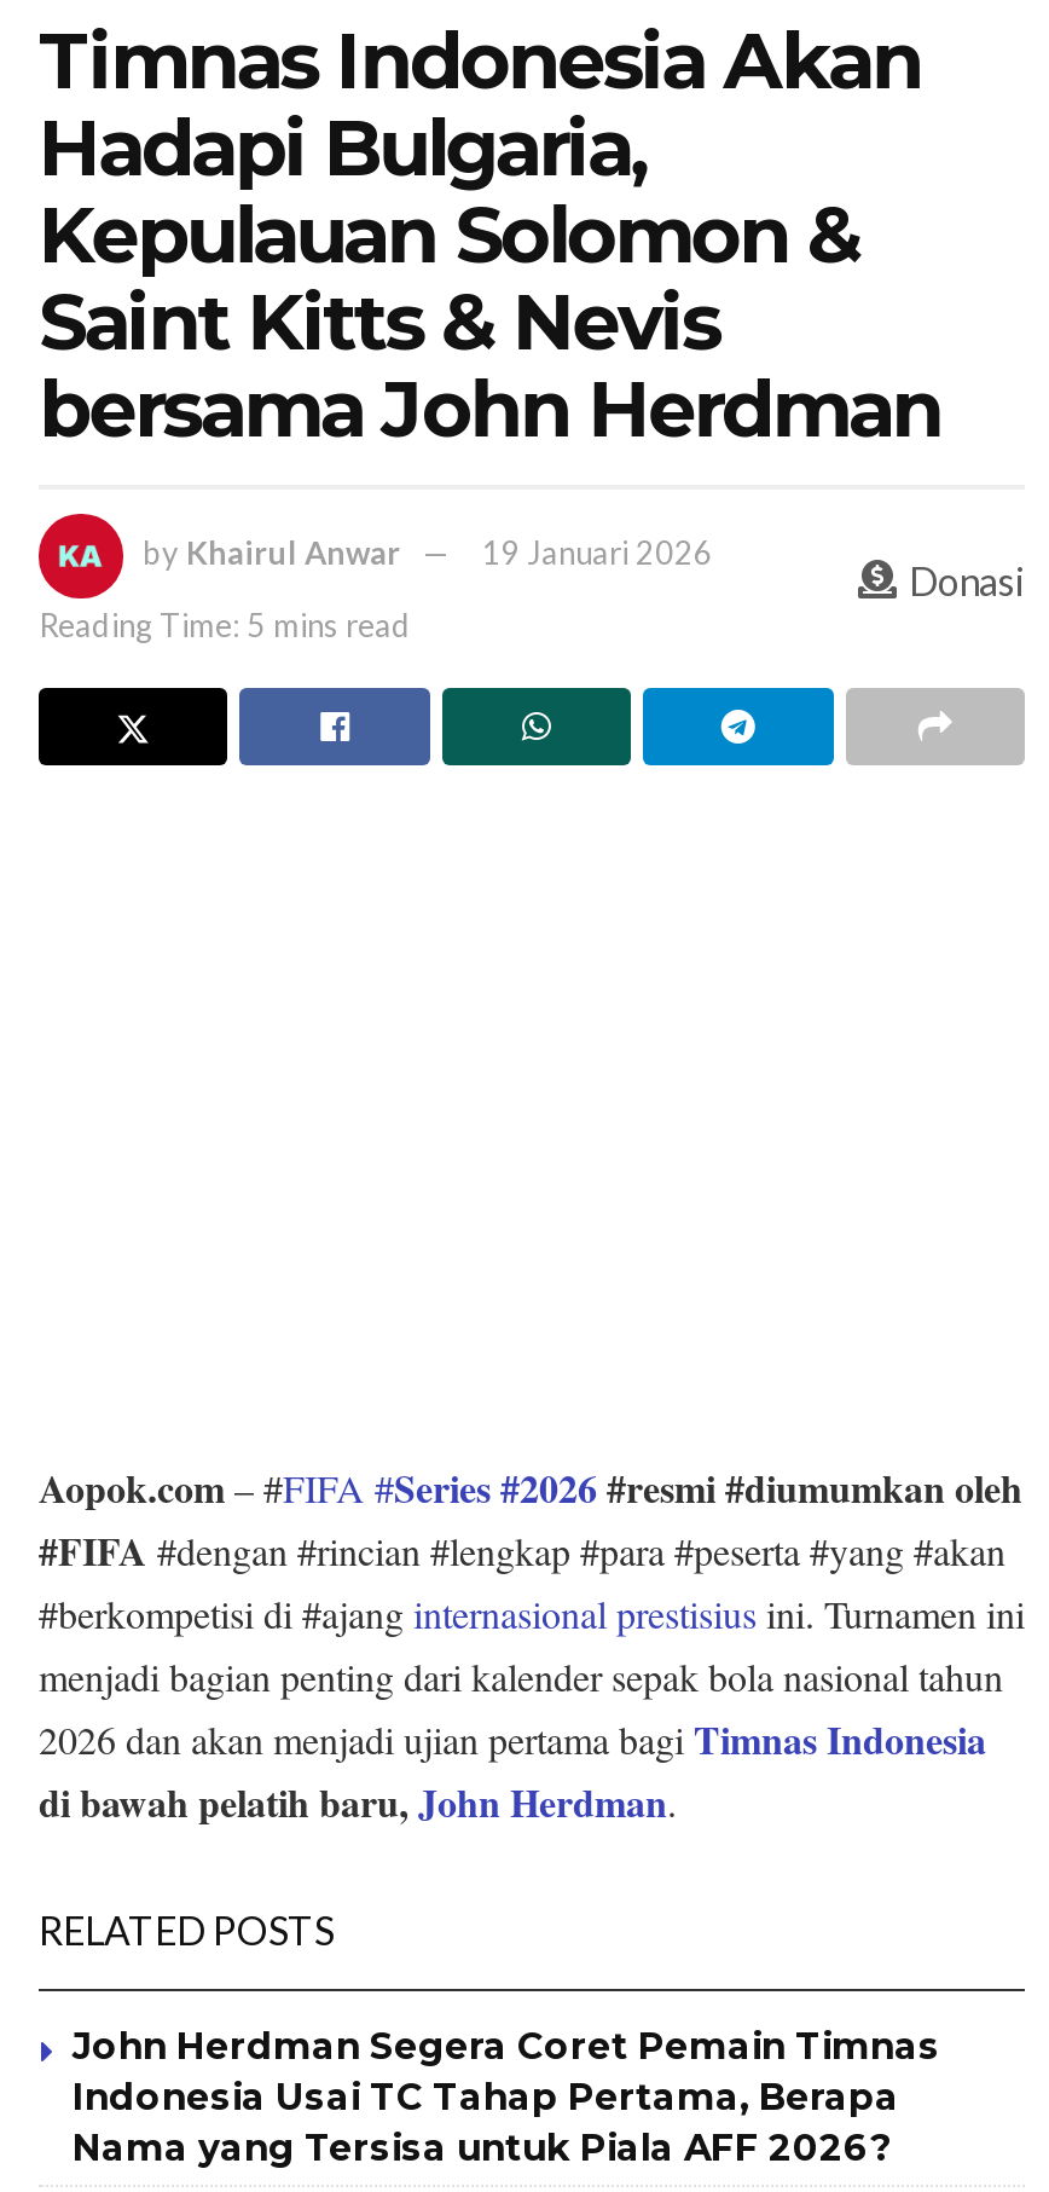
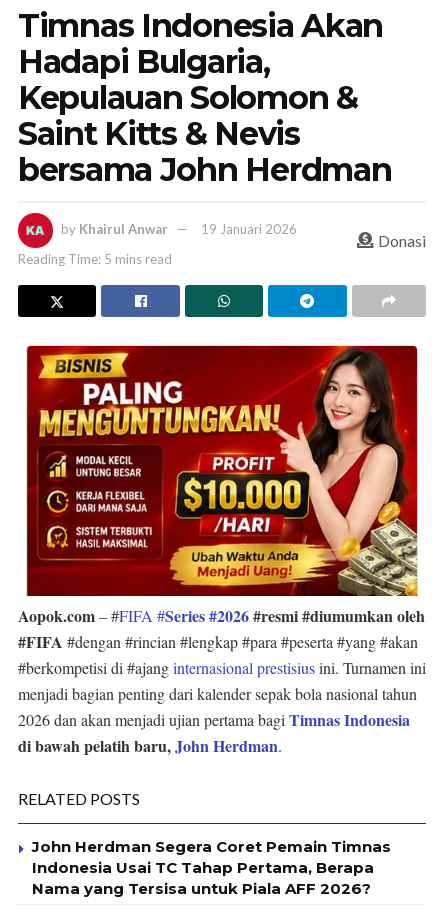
none -> [26,345,418,597] [image]

